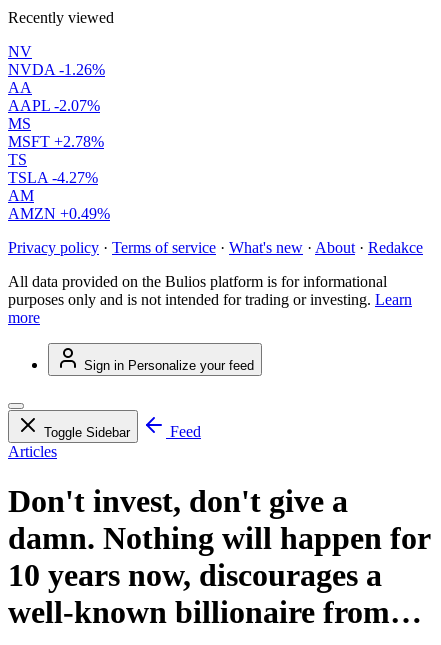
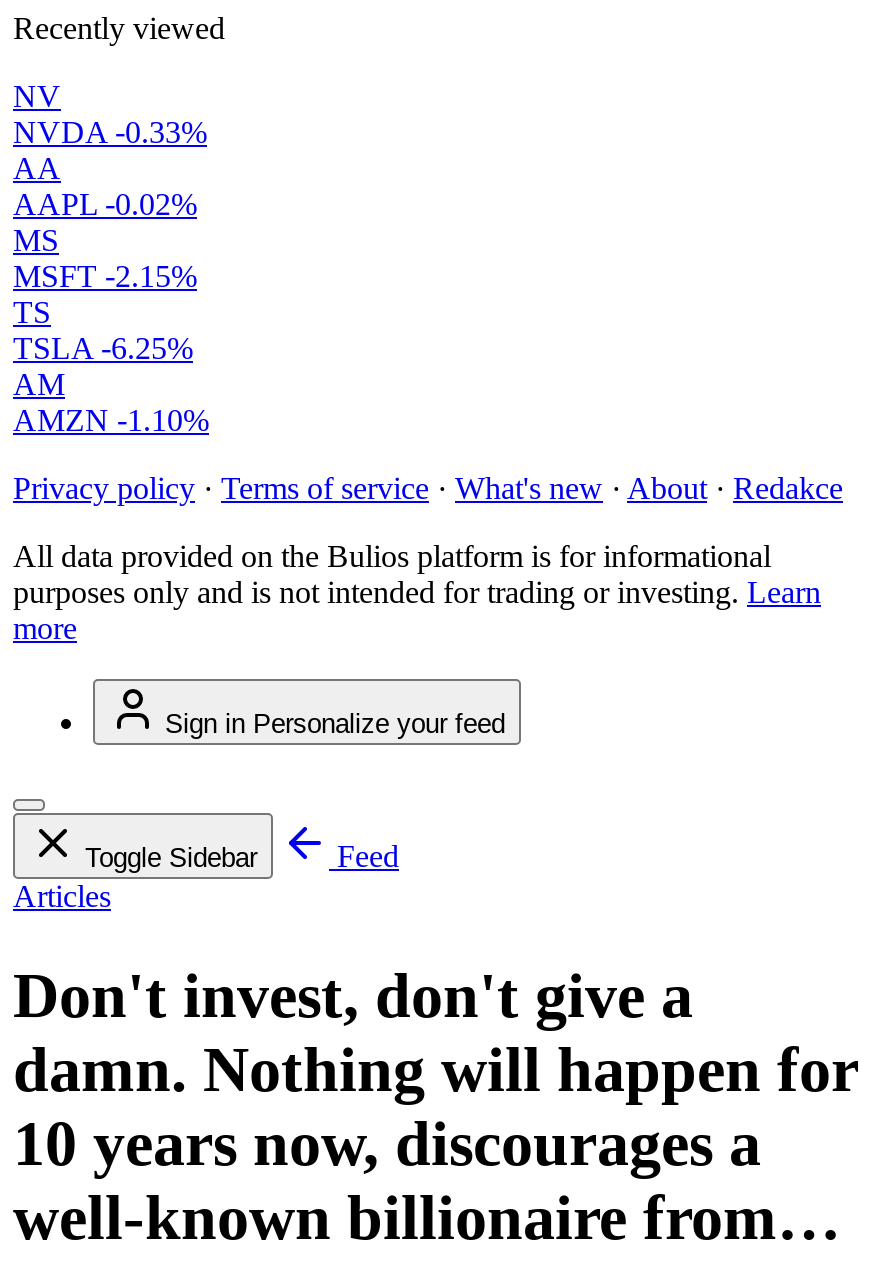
[8,61,105,78] NVDA -1.26% -> [13,115,207,149] NVDA -0.33%
[8,97,100,114] AAPL -2.07% -> [13,187,197,221] AAPL -0.02%
[8,133,104,150] MSFT +2.78% -> [13,259,197,293] MSFT -2.15%
[8,169,98,186] TSLA -4.27% -> [13,331,193,365] TSLA -6.25%
[8,205,110,222] AMZN +0.49% -> [13,403,209,437] AMZN -1.10%

